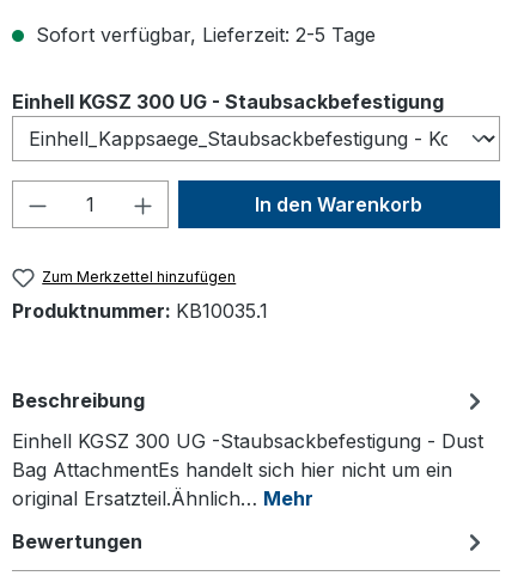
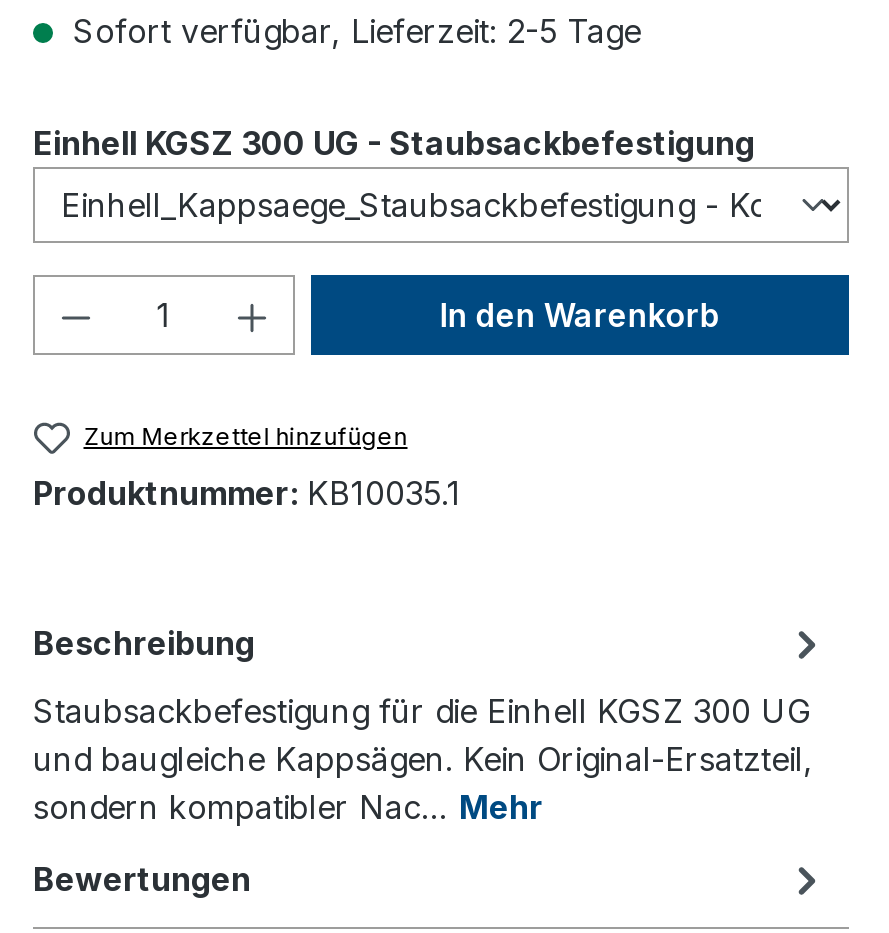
[12,429,483,510] Einhell KGSZ 300 UG -Staubsackbefestigung - Dust | Bag AttachmentEs handelt sich hier nicht um ein | original Ersatzteil.Ähnlich… Mehr -> [33,691,813,827] Staubsackbefestigung für die Einhell KGSZ 300 UG | und baugleiche Kappsägen. Kein Original-Ersatzteil, | sondern kompatibler Nac… Mehr

